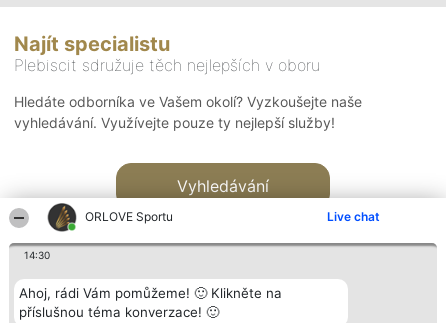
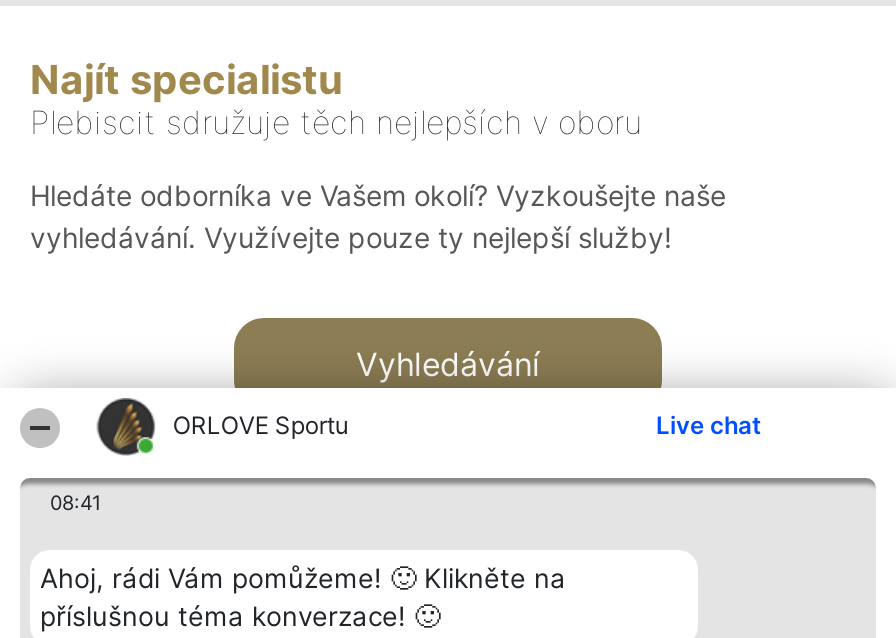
[24,249,50,261] 14:30 -> [50,490,102,514] 08:41

